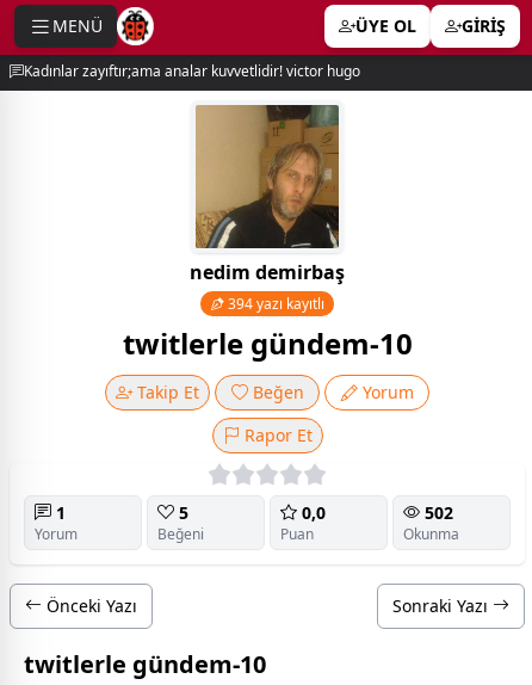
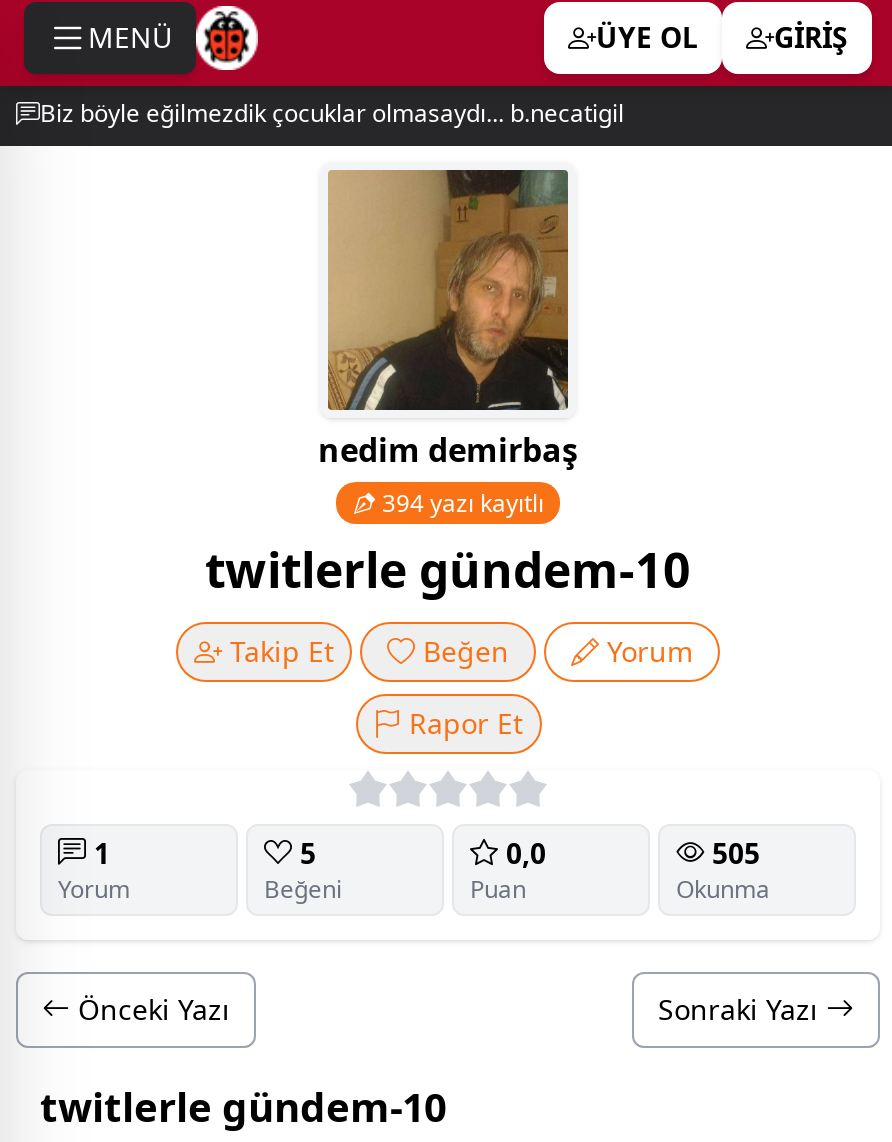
[24,61,360,81] Kadınlar zayıftır;ama analar kuvvetlidir! victor hugo -> [40,96,624,130] Biz böyle eğilmezdik çocuklar olmasaydı... b.necatigil
[420,501,453,523] 502 -> [704,833,760,871] 505

